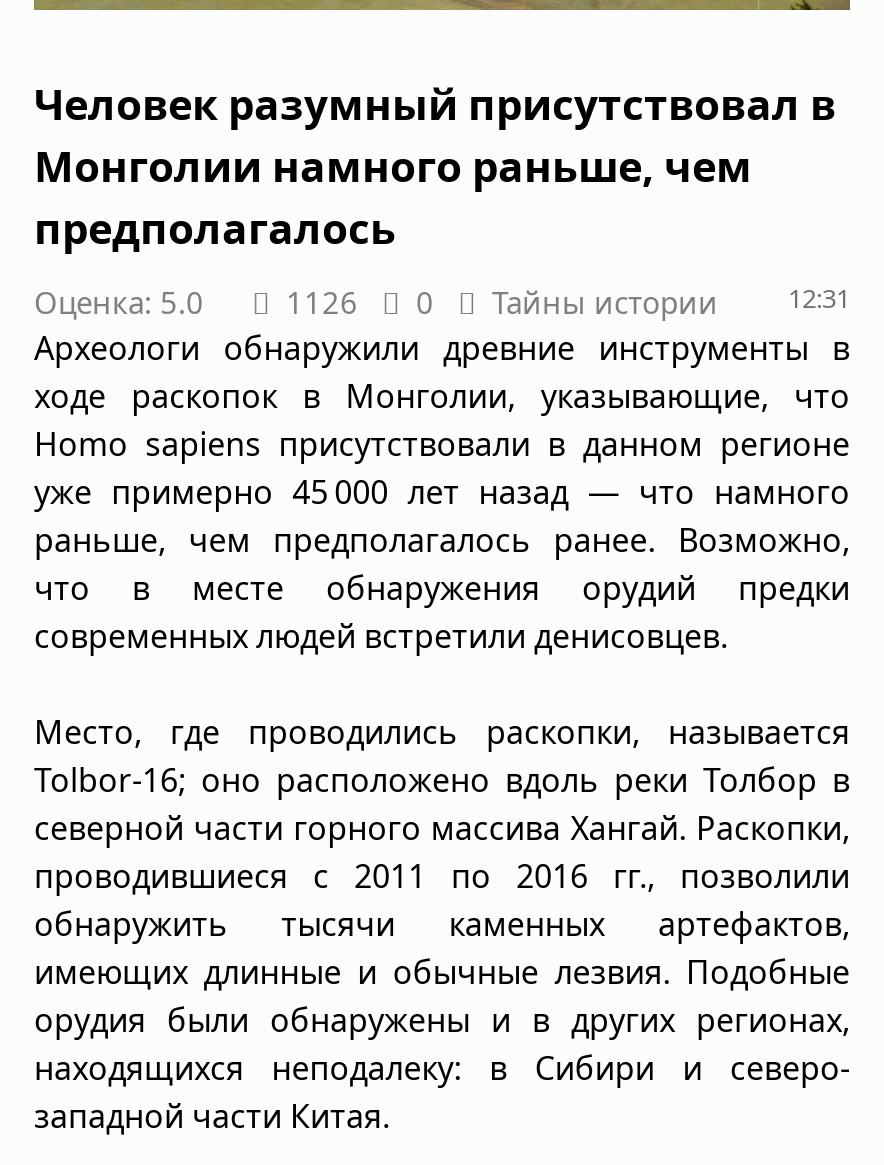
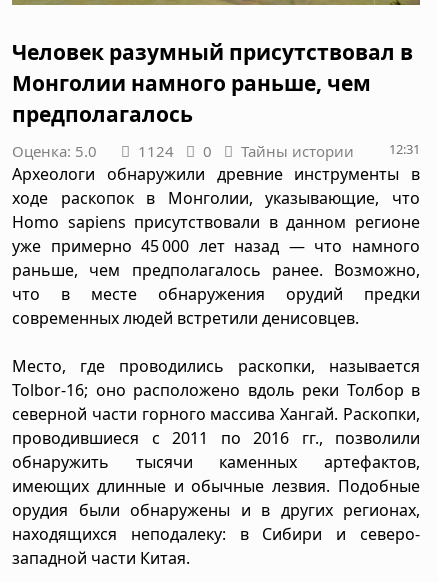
[34,280,850,322] Оценка: 5.0 1126 0 Тайны истории 12:31 -> [12,140,420,161] Оценка: 5.0 1124 0 Тайны истории 12:31

